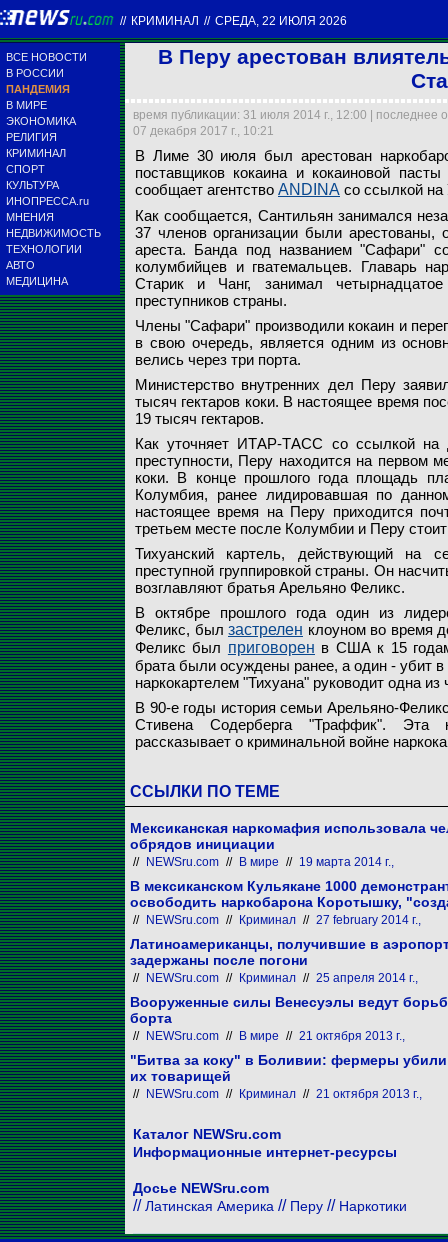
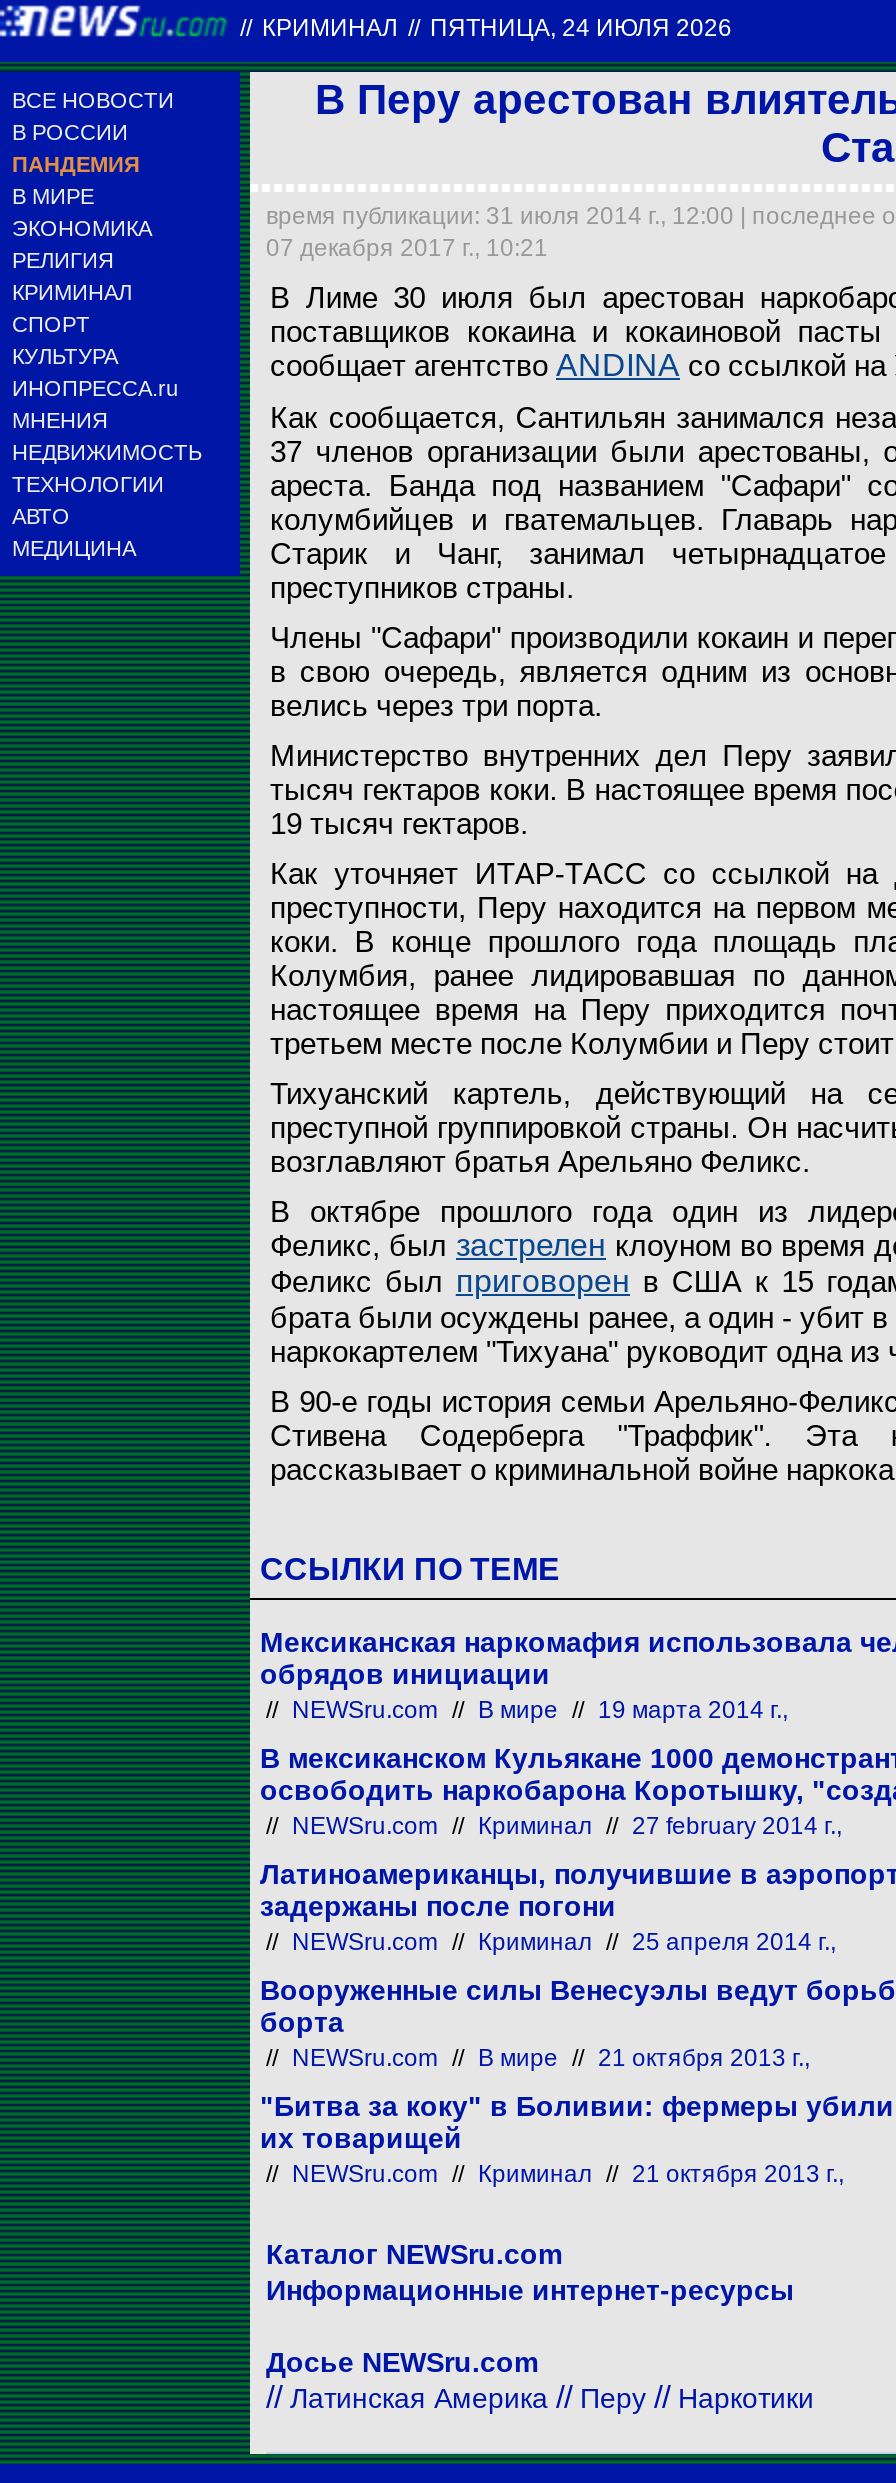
[120,13,347,27] // КРИМИНАЛ // СРЕДА, 22 ИЮЛЯ 2026 -> [240,13,732,41] // КРИМИНАЛ // ПЯТНИЦА, 24 ИЮЛЯ 2026

